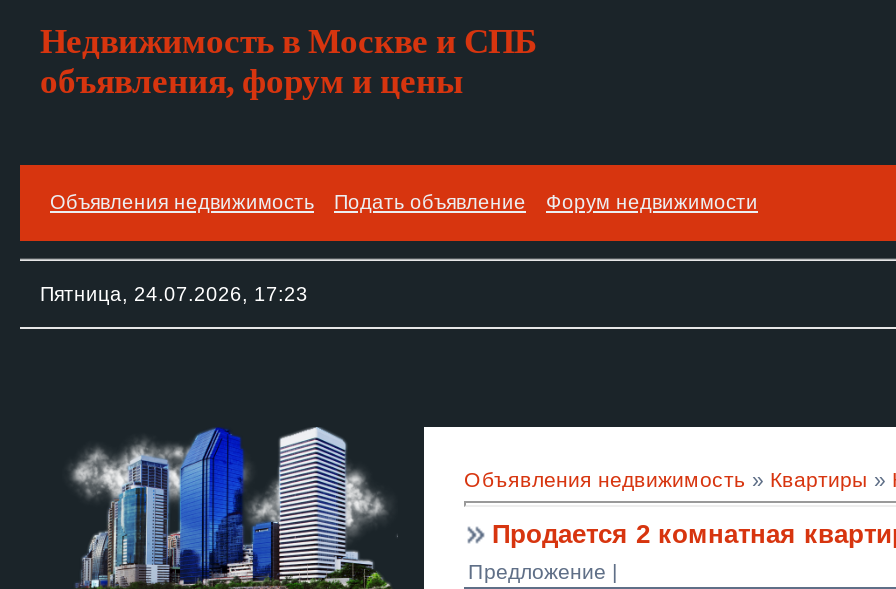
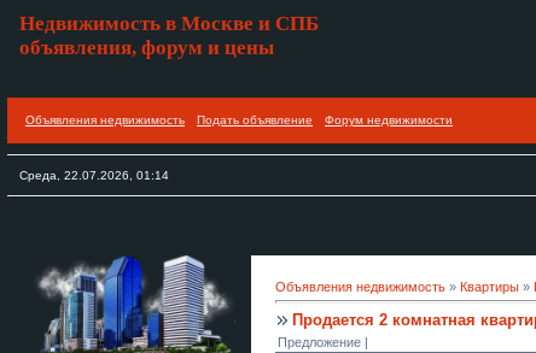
[40,283,308,305] Пятница, 24.07.2026, 17:23 -> [19,169,169,182] Среда, 22.07.2026, 01:14

